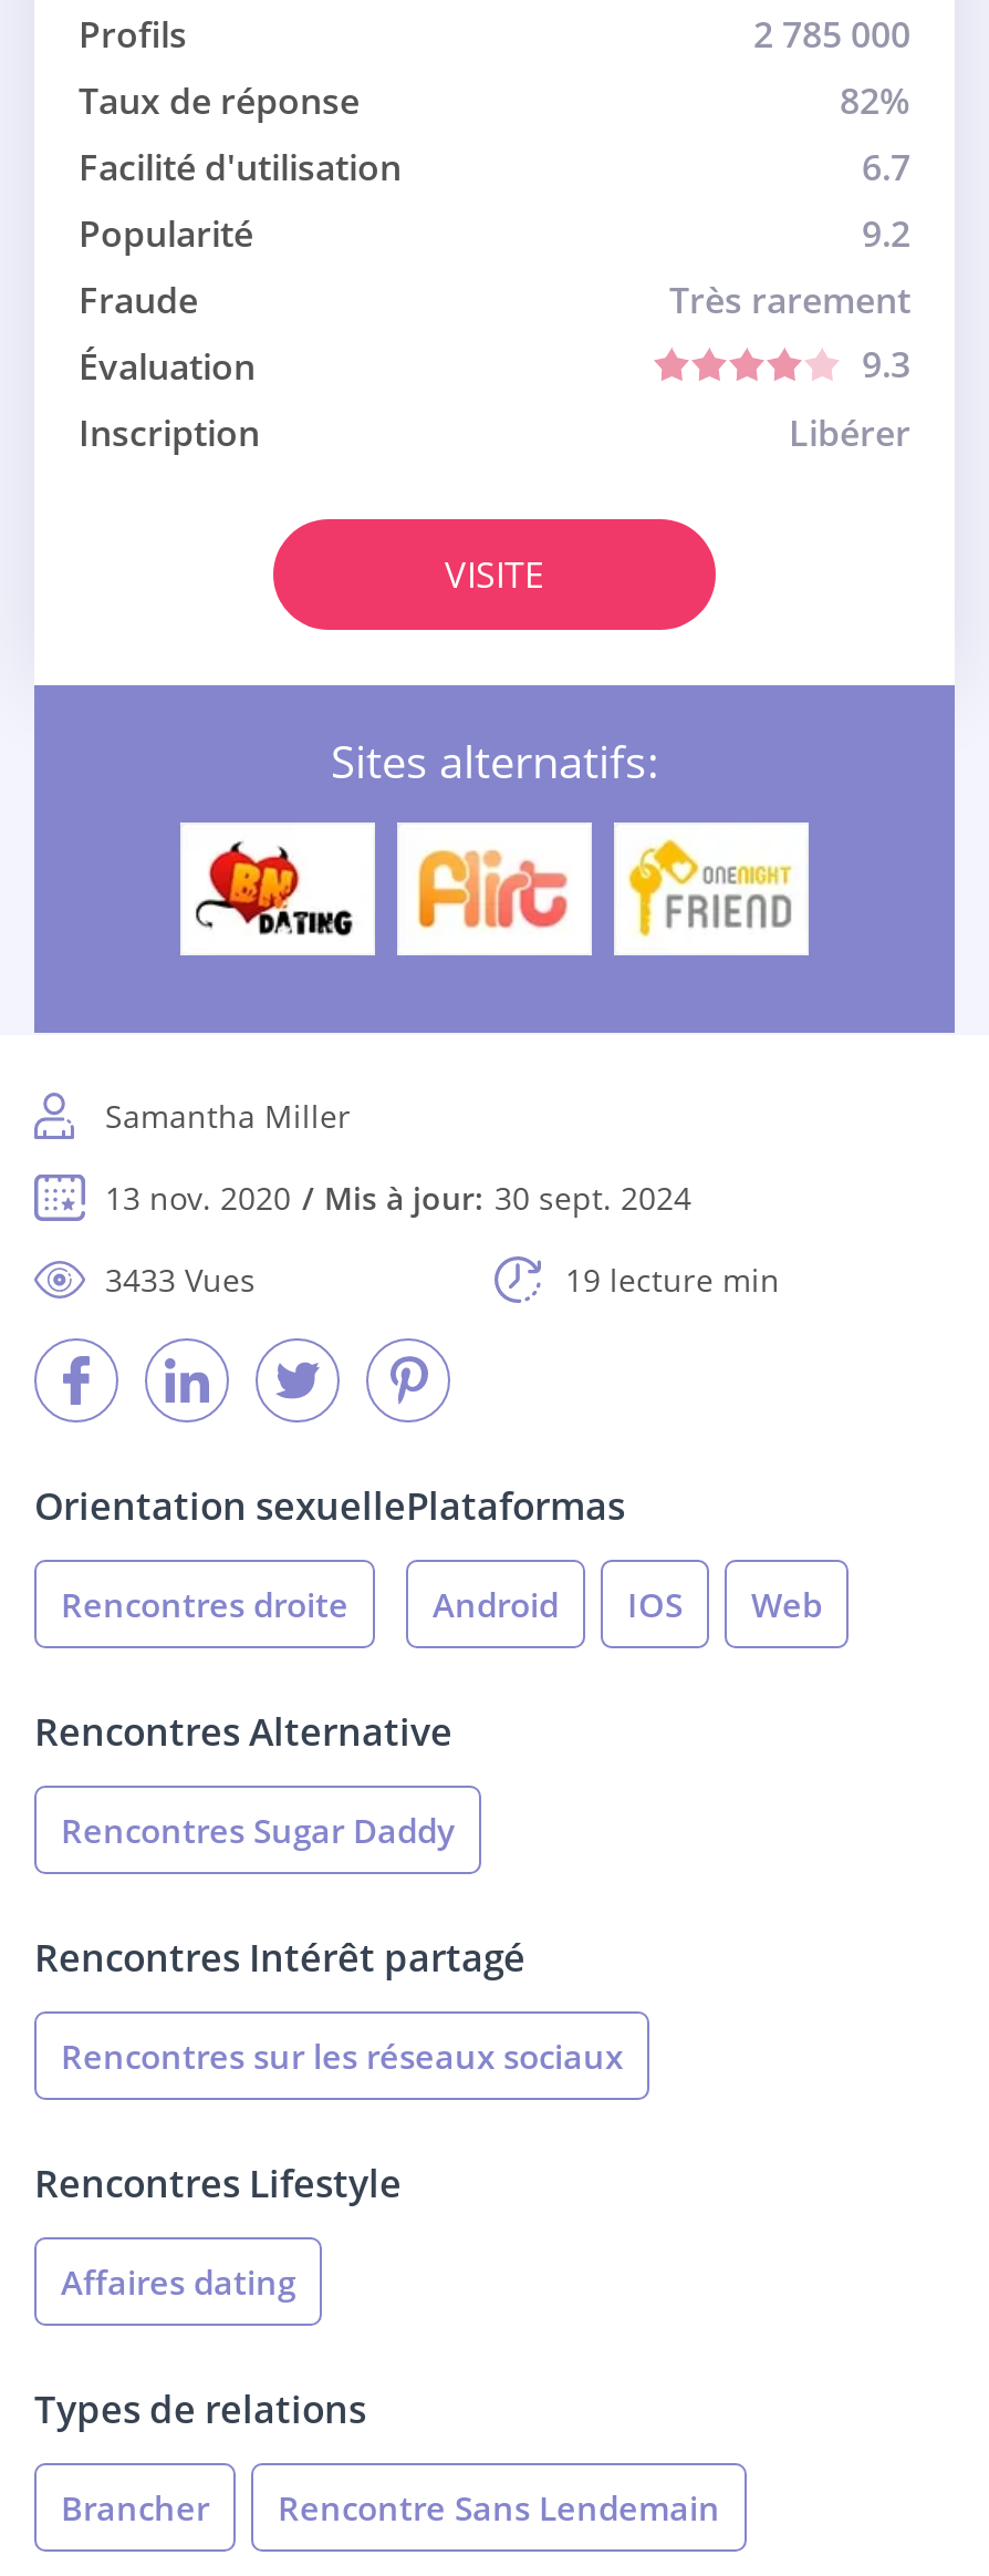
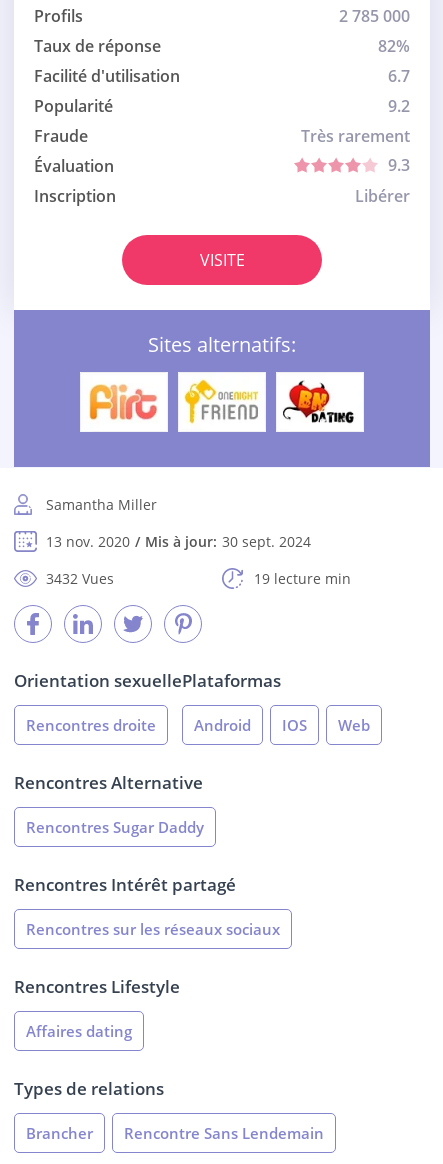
[194,840,355,938] [image] -> [87,381,158,423] [image]
[413,840,574,935] [image] -> [184,379,259,425] [image]
[625,838,793,940] [image] -> [282,380,356,424] [image]
[105,1259,256,1301] 3433 Vues -> [46,569,114,588] 3432 Vues

